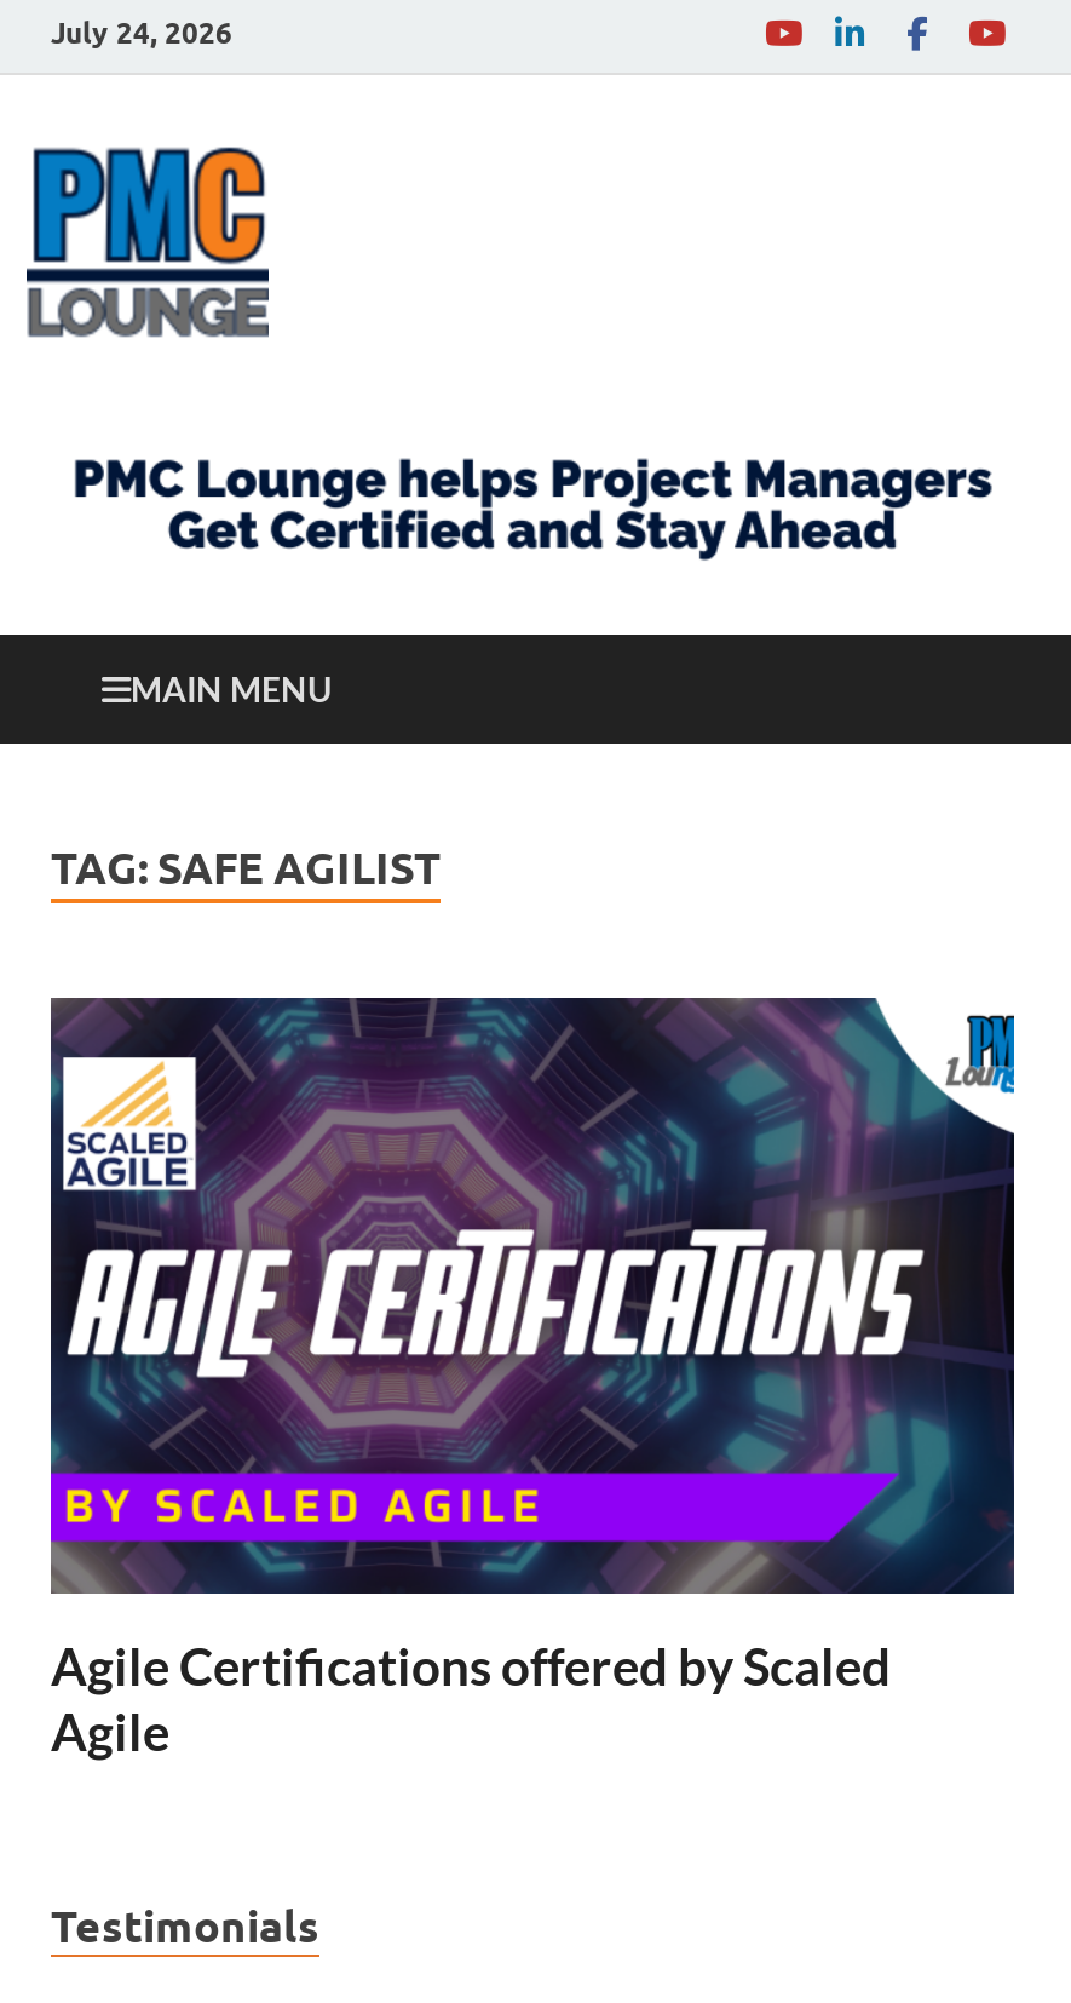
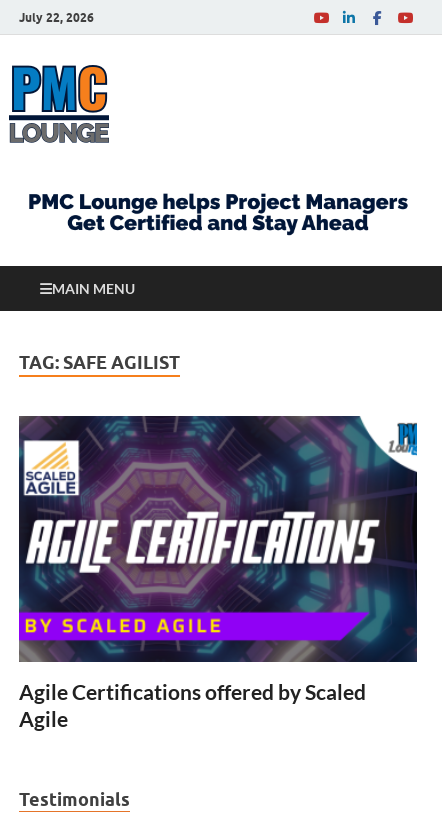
[51,13,232,50] July 24, 2026 -> [19,9,94,24] July 22, 2026

